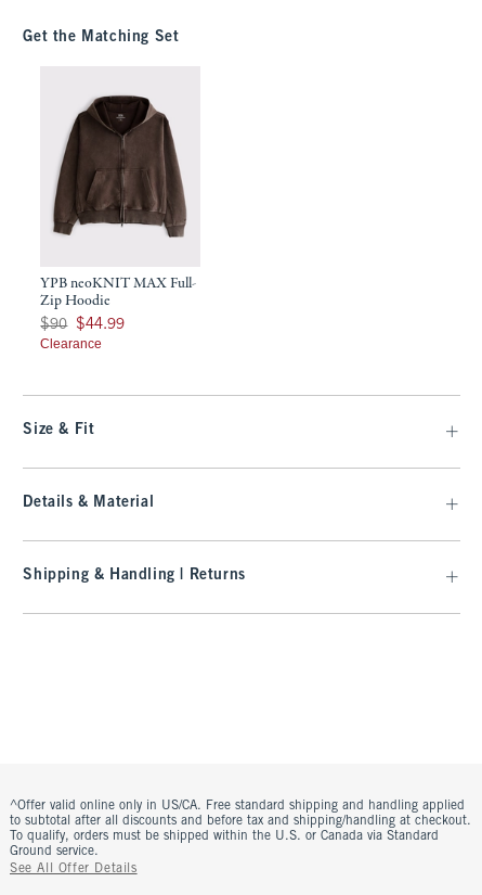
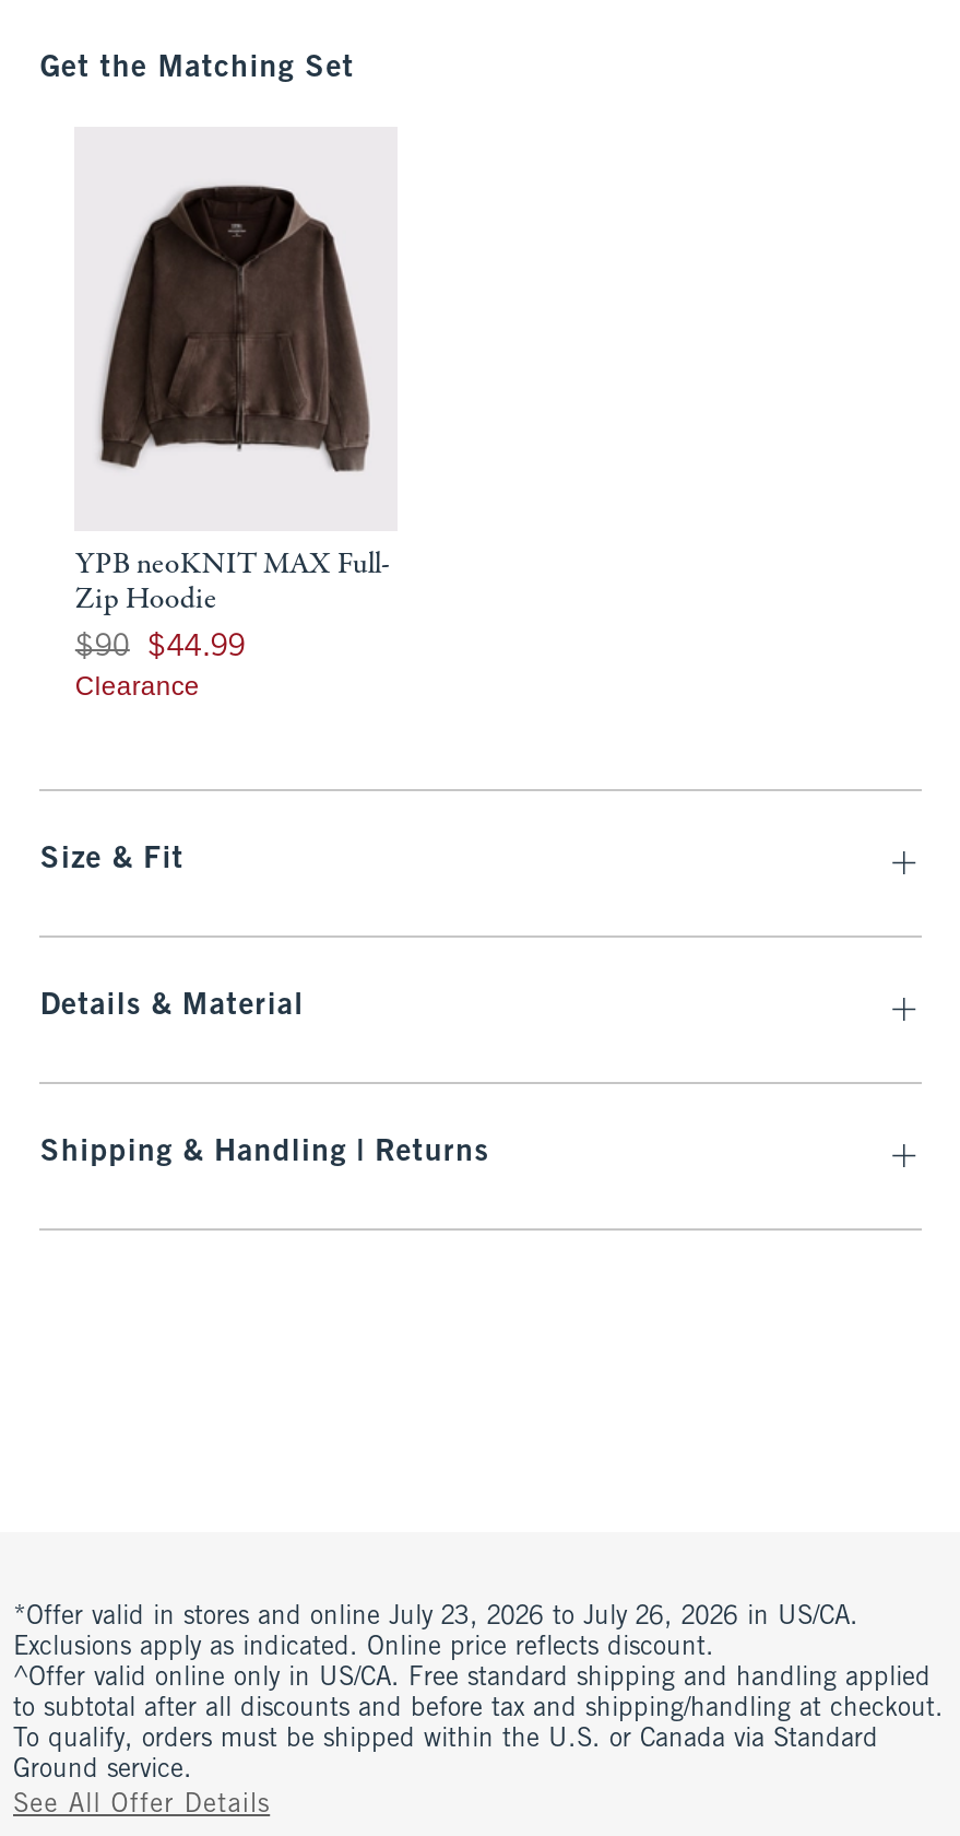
none -> [13,1604,858,1661] *Offer valid in stores and online July 23, 2026 to July 26, 2026 in US/CA. | Exclusions apply as indicated. Online price reflects discount.

